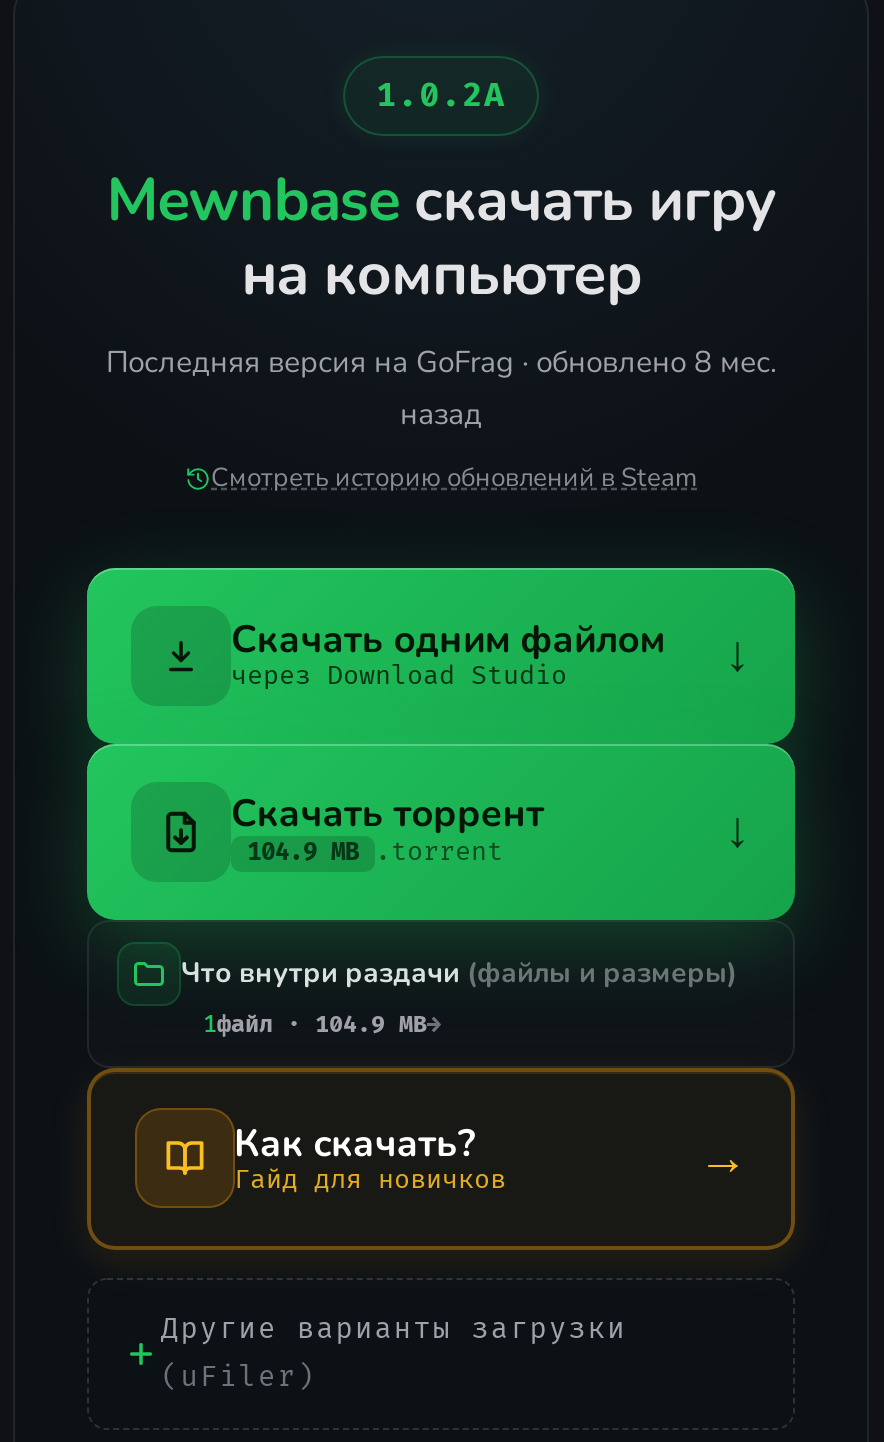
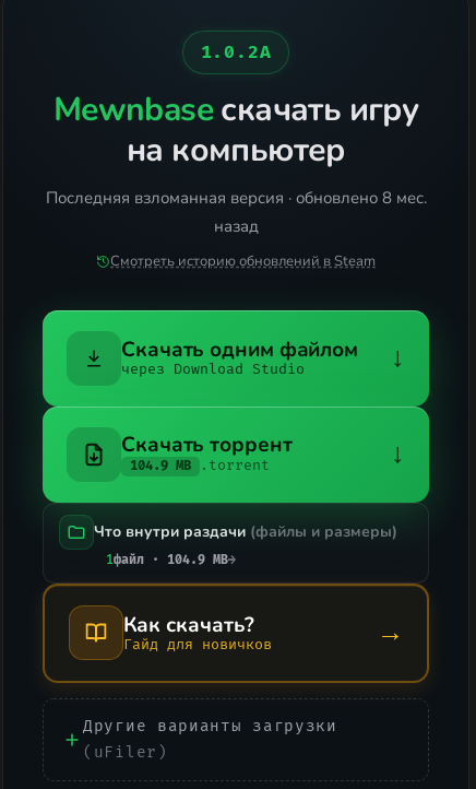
[106,343,776,383] Последняя версия на GoFrag · обновлено 8 мес. -> [45,187,426,209] Последняя взломанная версия · обновлено 8 мес.

